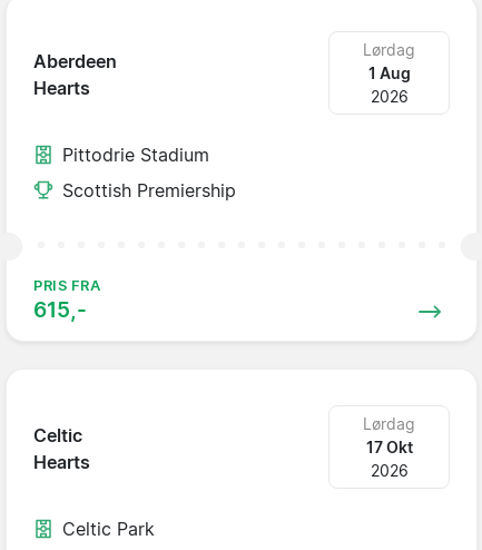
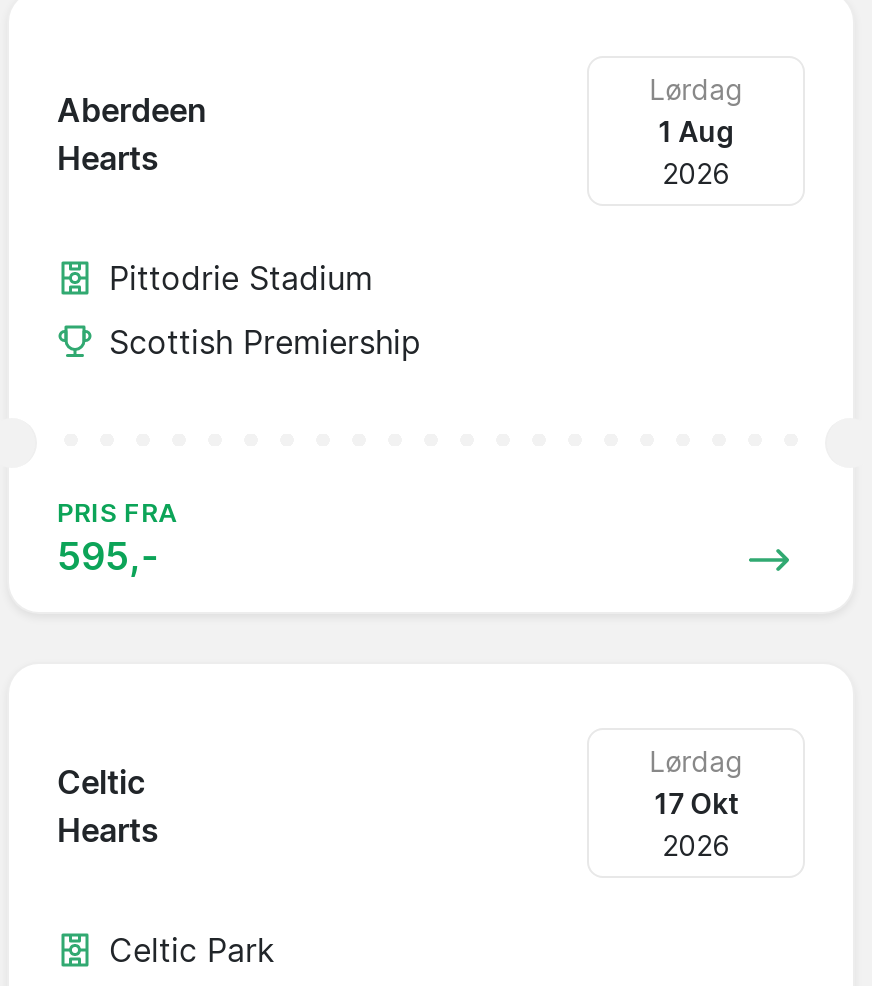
[33,296,87,322] 615,- -> [57,531,159,579] 595,-

